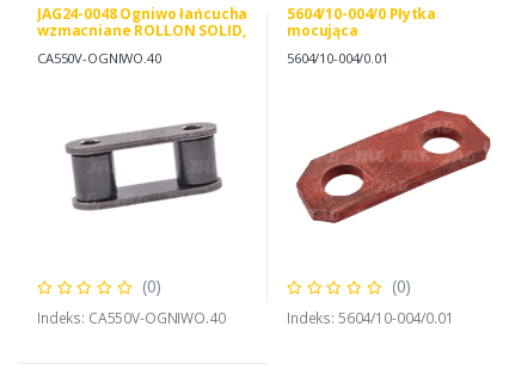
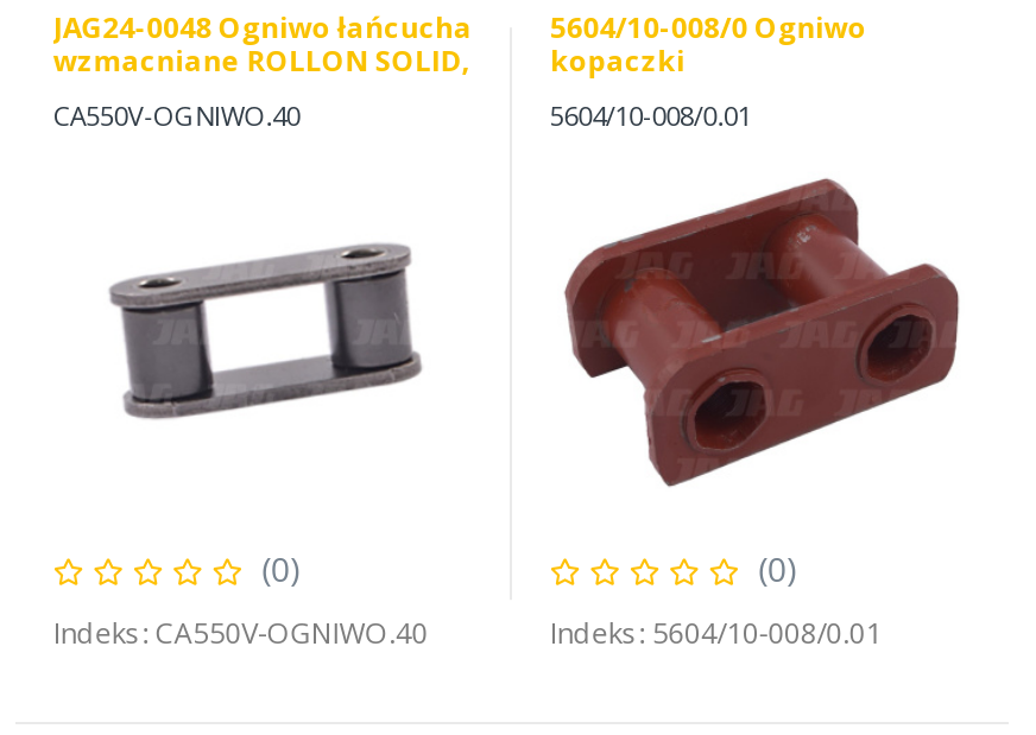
[287,4,436,67] 5604/10-004/0 Płytka | mocująca | 5604/10-004/0.01 -> [550,8,866,134] 5604/10-008/0 Ogniwo | kopaczki | 5604/10-008/0.01
[294,90,492,245] [image] -> [562,176,961,489] [image]
[287,308,453,329] Indeks: 5604/10-004/0.01 -> [550,614,882,654] Indeks: 5604/10-008/0.01

